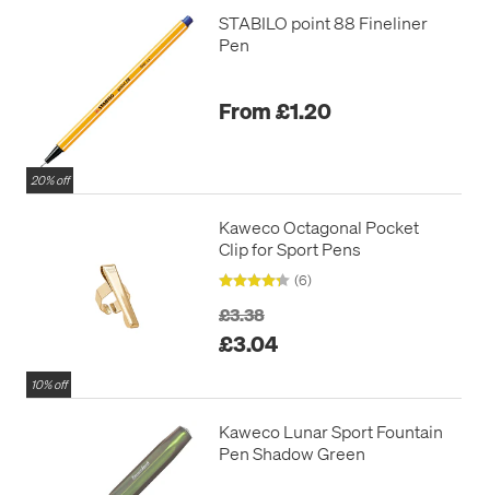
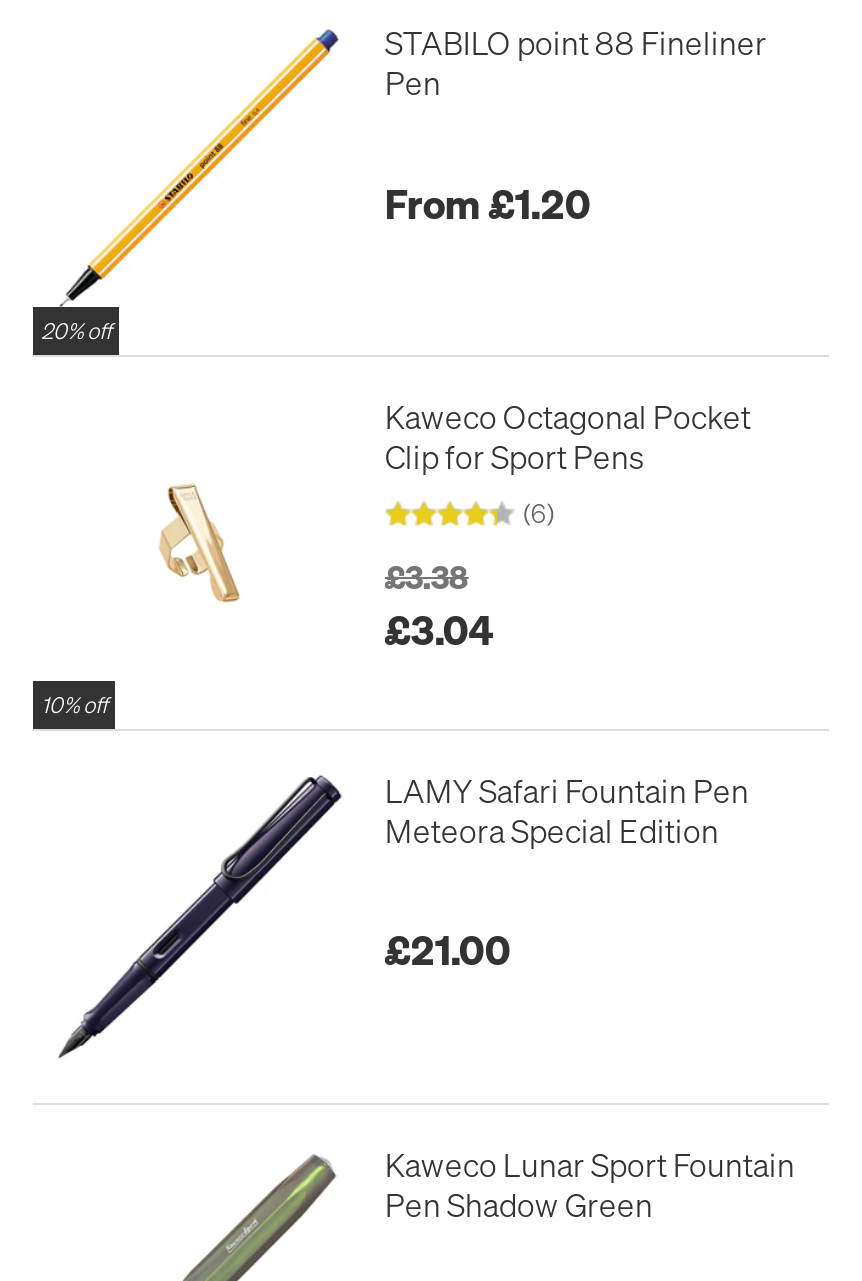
none -> [57,769,749,1059] [image] | LAMY Safari Fountain Pen | Meteora Special Edition | £21.00

